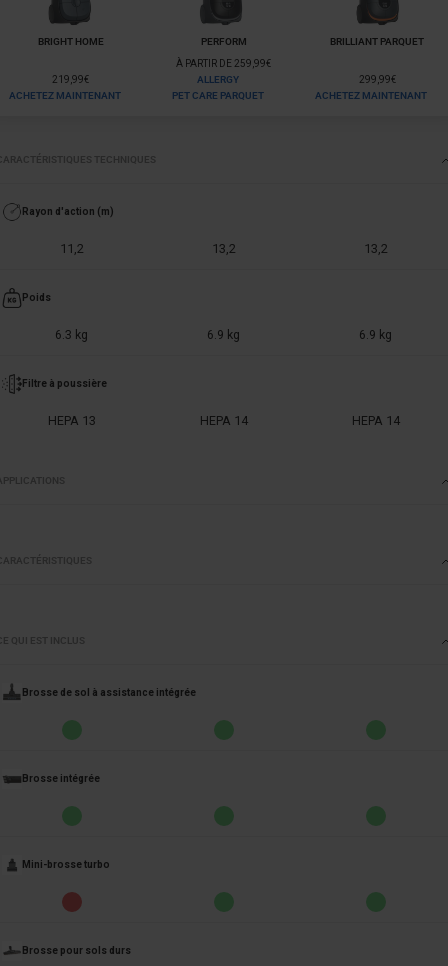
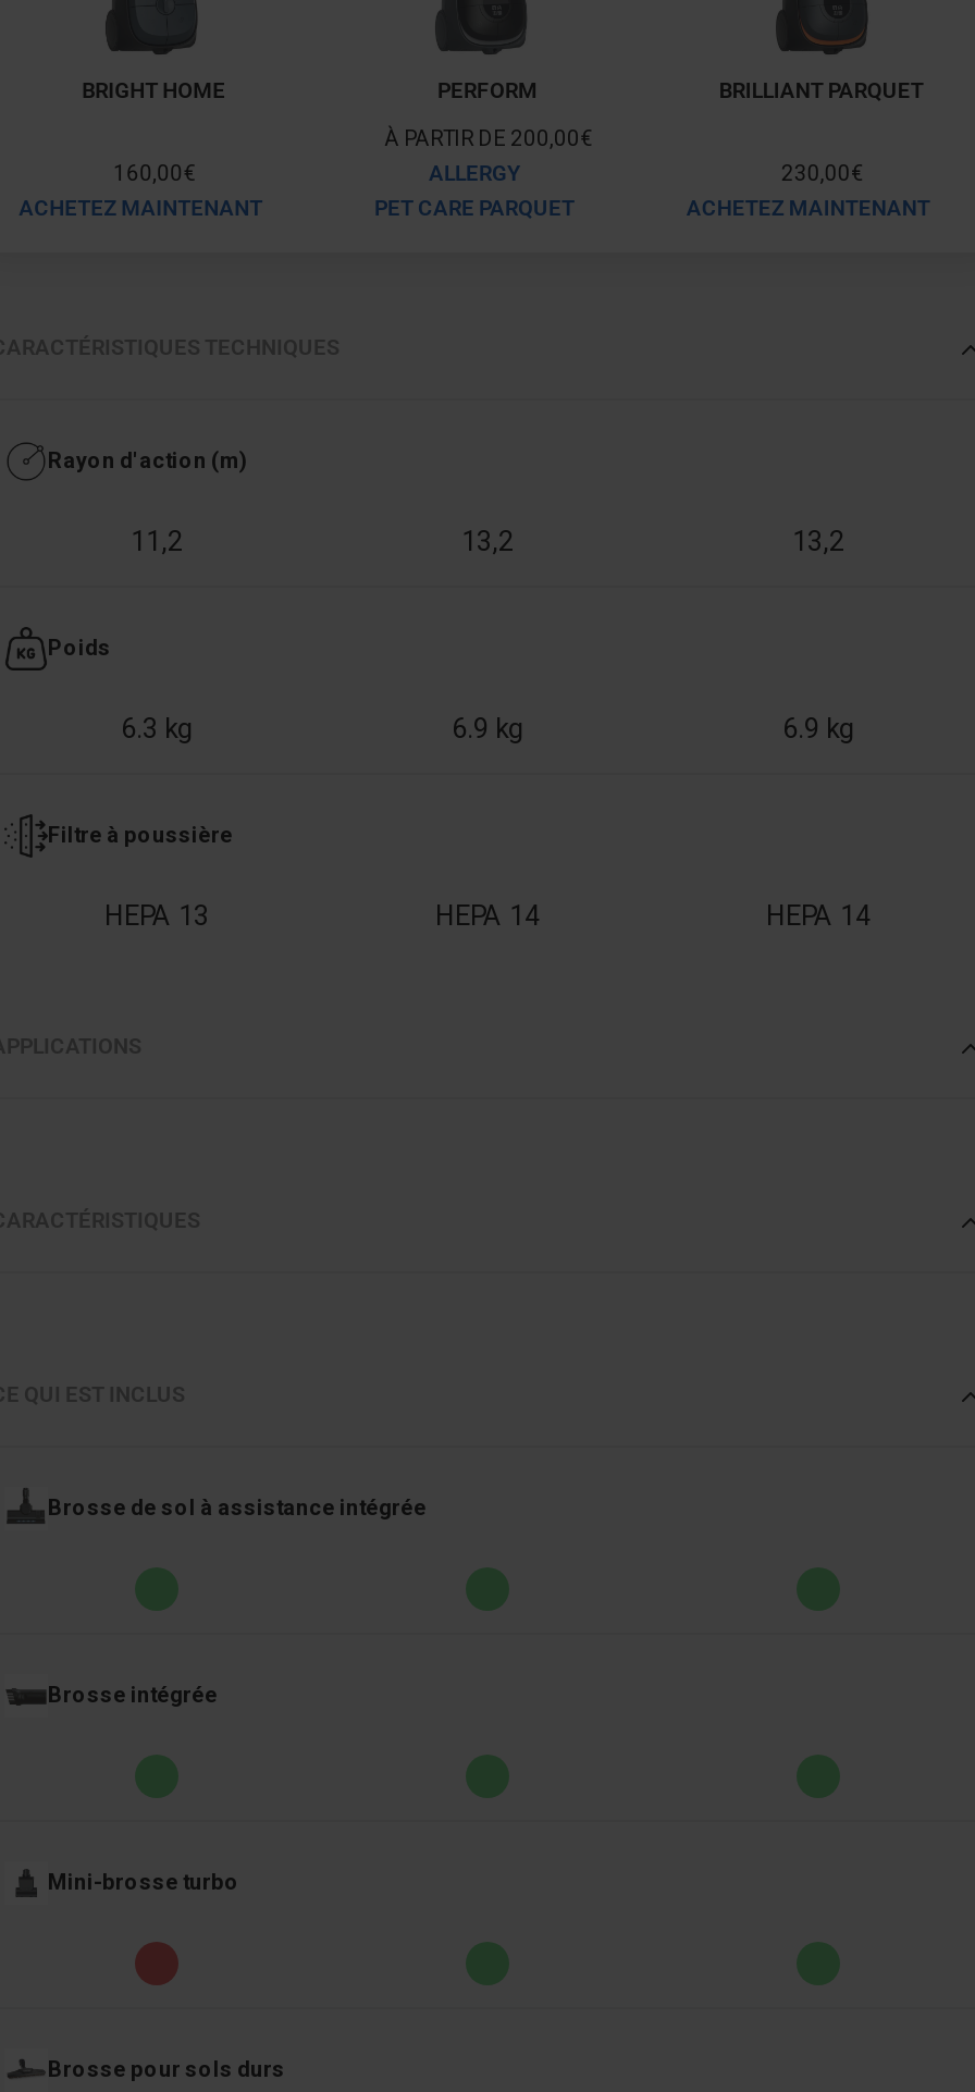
[176,58,271,69] À PARTIR DE 259,99€ -> [384,127,591,151] À PARTIR DE 200,00€
[52,74,89,85] 219,99€ -> [114,162,194,185] 160,00€
[359,74,396,85] 299,99€ -> [781,162,861,185] 230,00€

